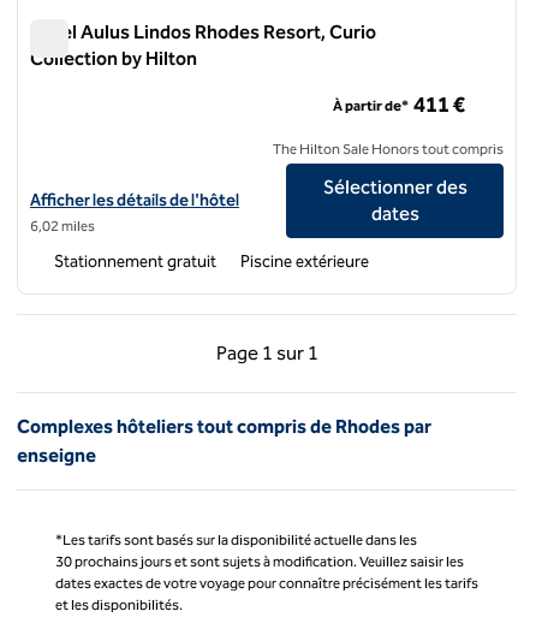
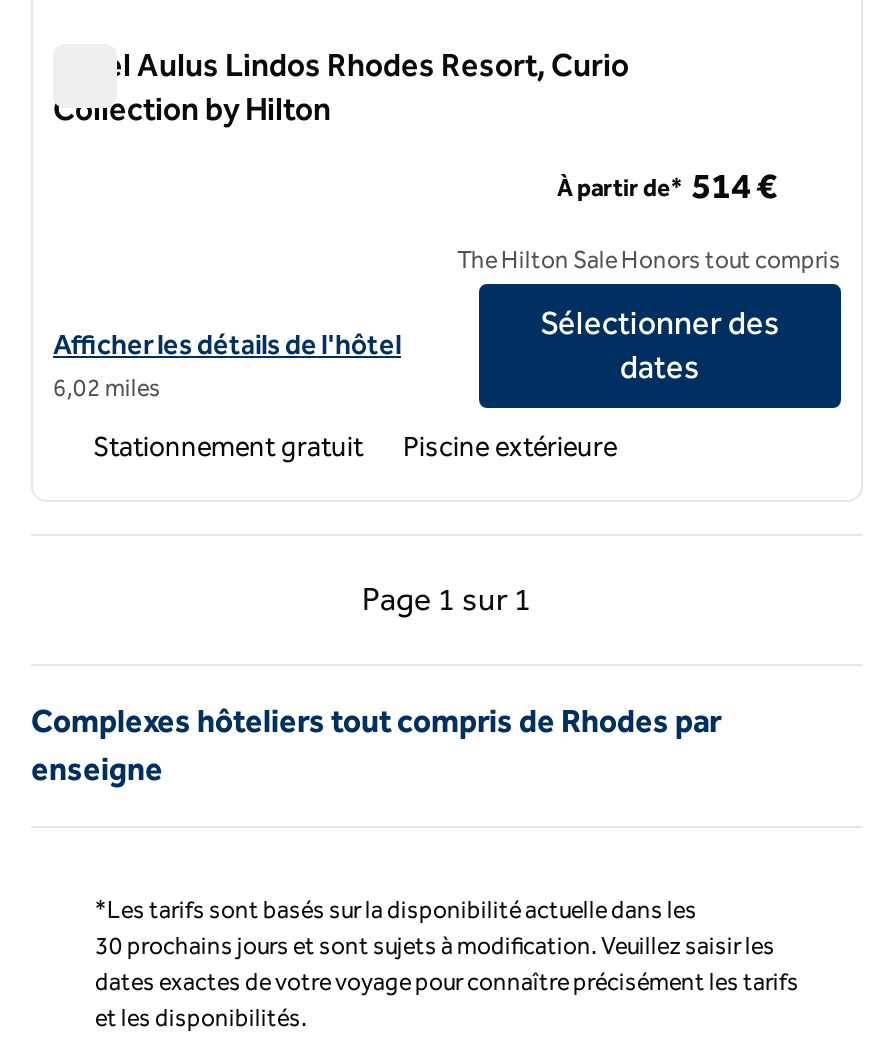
[333,92,465,118] À partir de* 411 € -> [557,165,777,209] À partir de* 514 €

